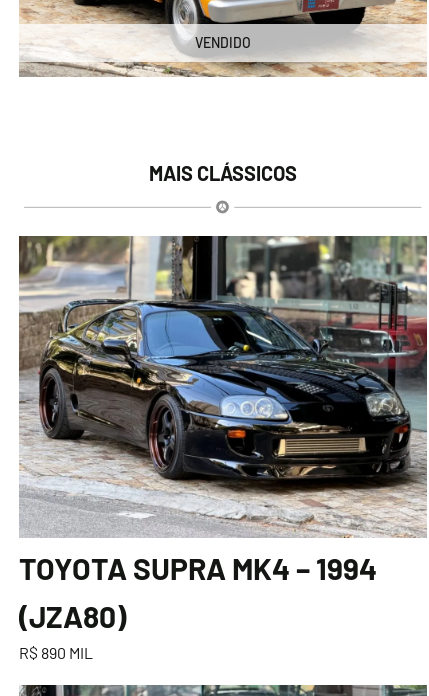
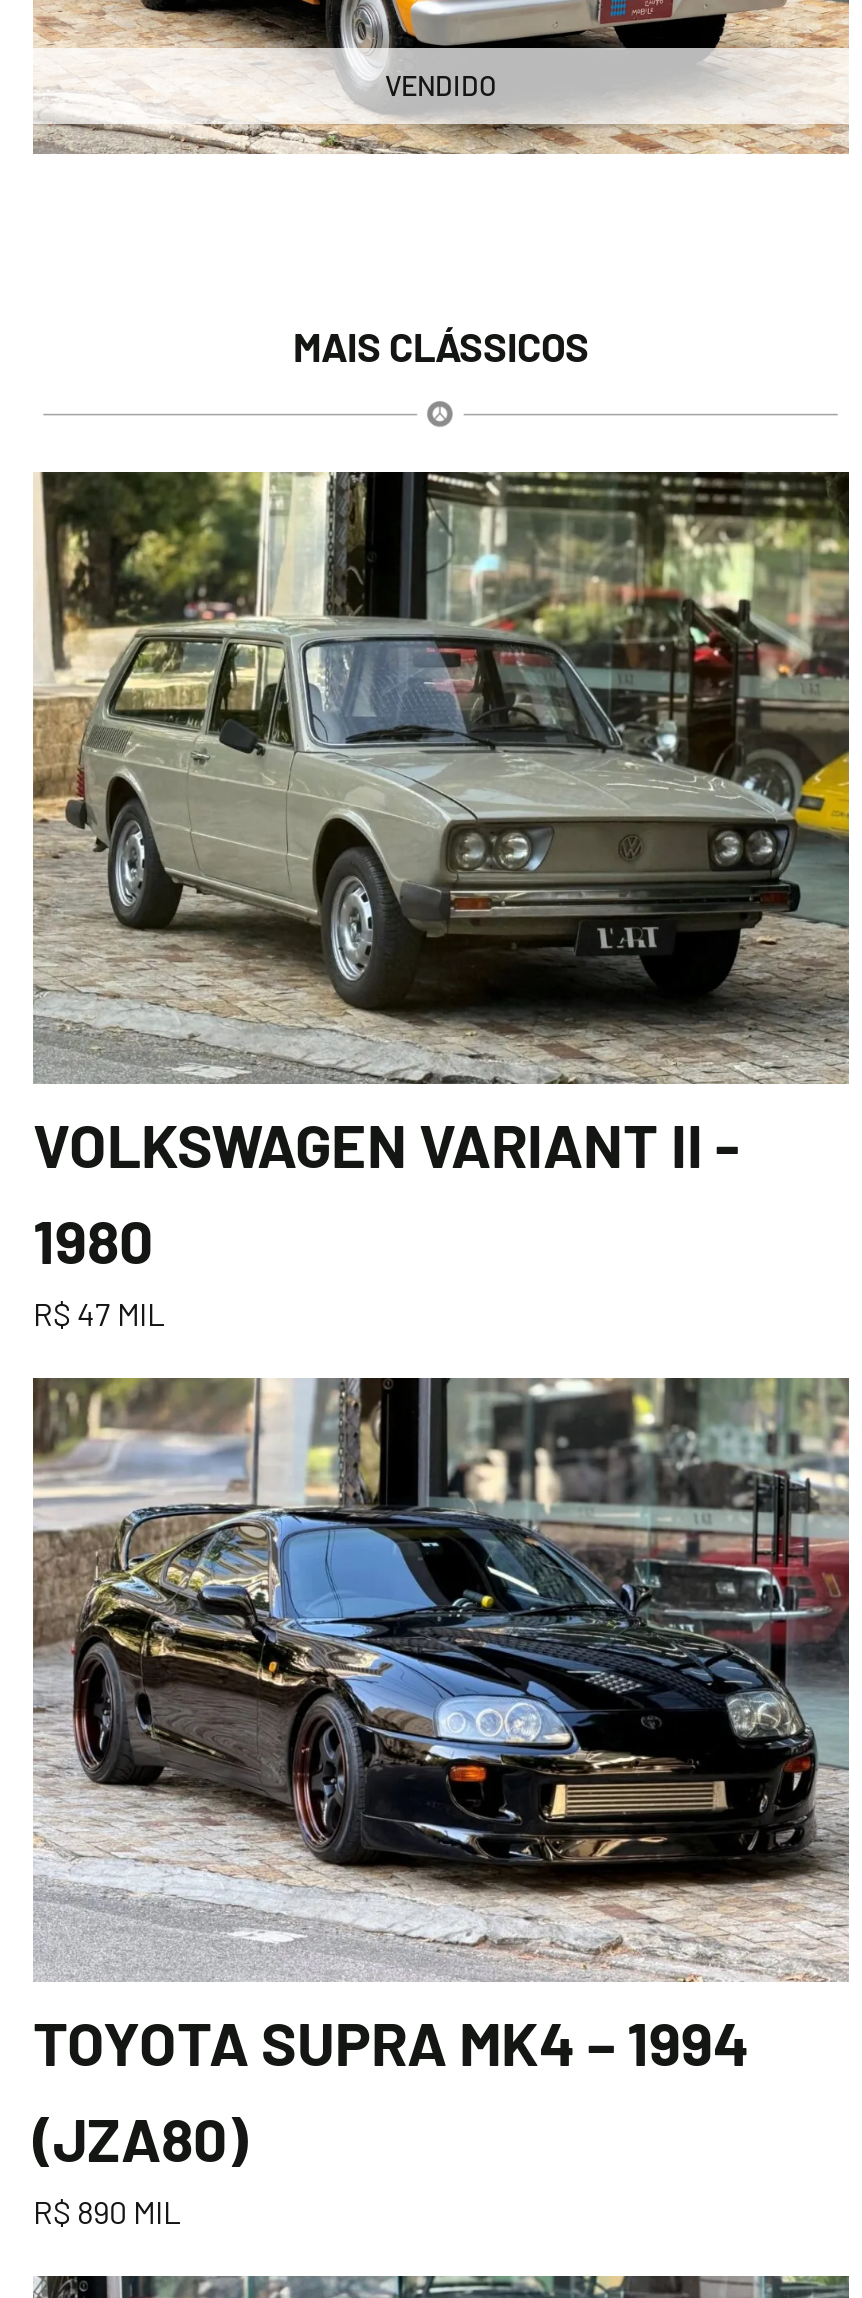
none -> [33,470,849,1332] [image] | VOLKSWAGEN VARIANT II - | 1980 | R$ 47 MIL

